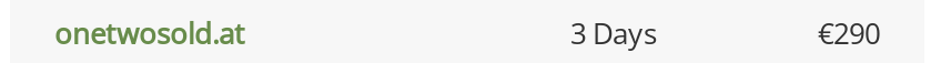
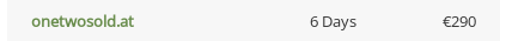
[570,13,657,53] 3 Days -> [309,11,356,32] 6 Days

